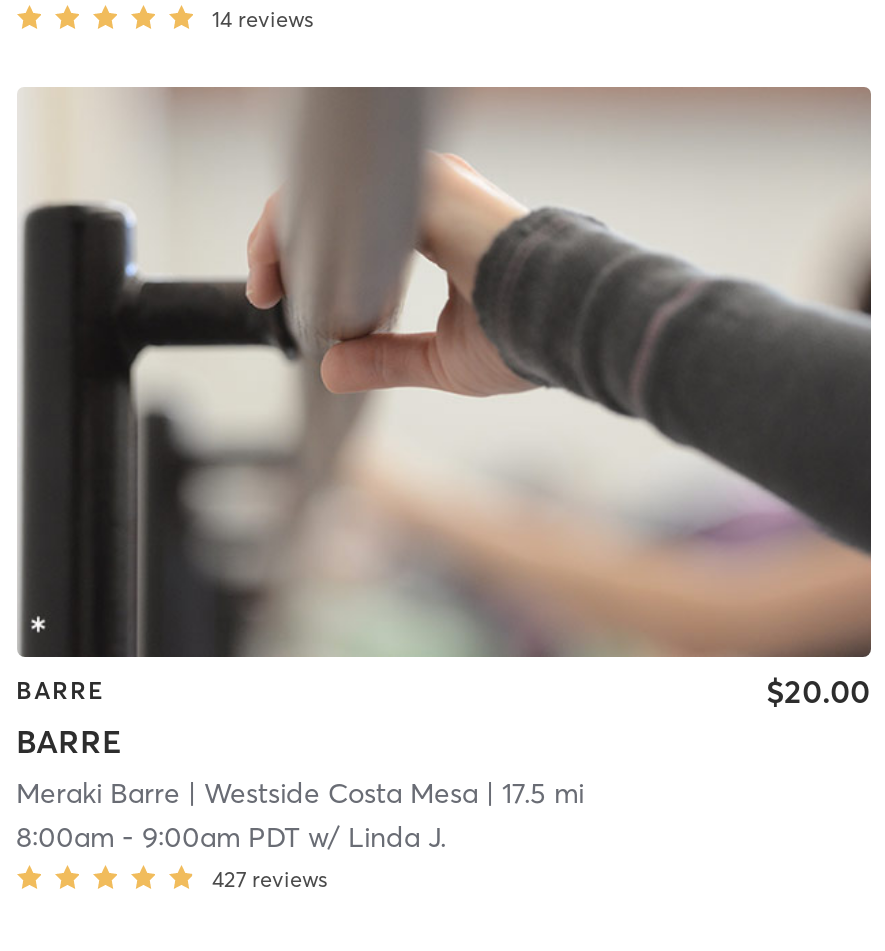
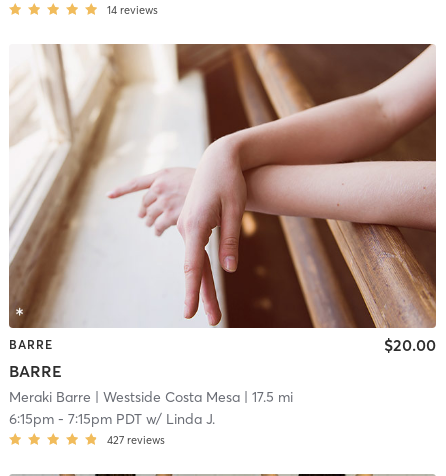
[19,86,873,660] [image] -> [9,43,437,329] [image]
[16,820,446,856] 8:00am - 9:00am PDT w/ Linda J. -> [8,410,214,428] 6:15pm - 7:15pm PDT w/ Linda J.

